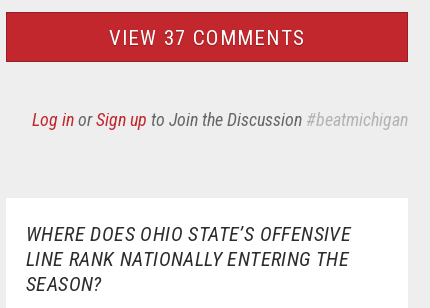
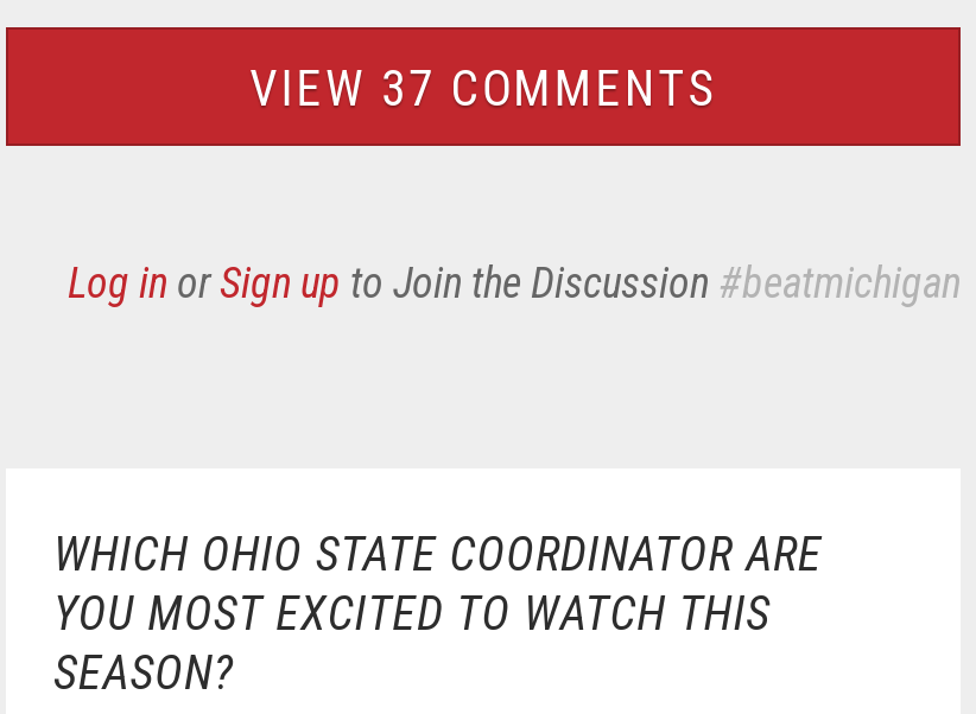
[26,222,351,271] WHERE DOES OHIO STATE’S OFFENSIVE | LINE RANK NATIONALLY ENTERING THE -> [53,526,822,643] WHICH OHIO STATE COORDINATOR ARE | YOU MOST EXCITED TO WATCH THIS

